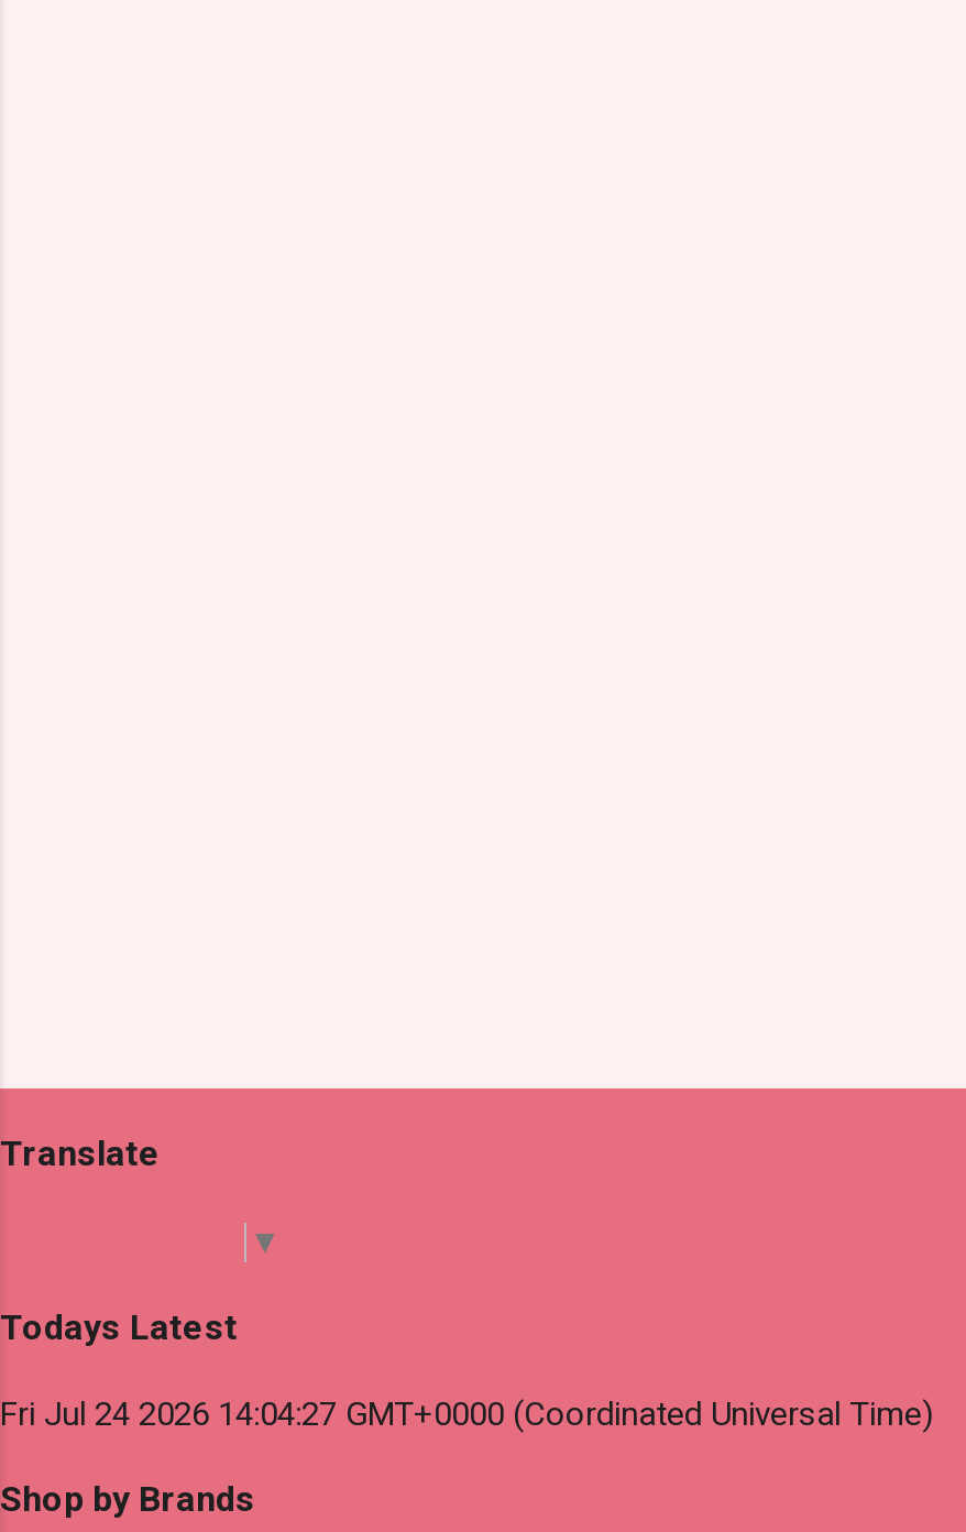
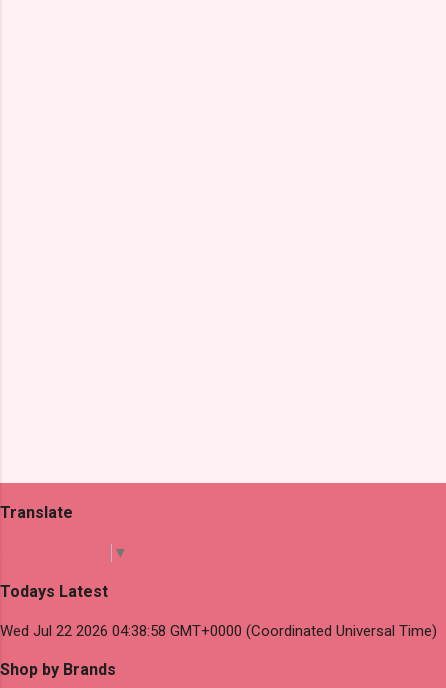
[0,1394,933,1433] Fri Jul 24 2026 14:04:27 GMT+0000 (Coordinated Universal Time) -> [0,622,437,640] Wed Jul 22 2026 04:38:58 GMT+0000 (Coordinated Universal Time)

